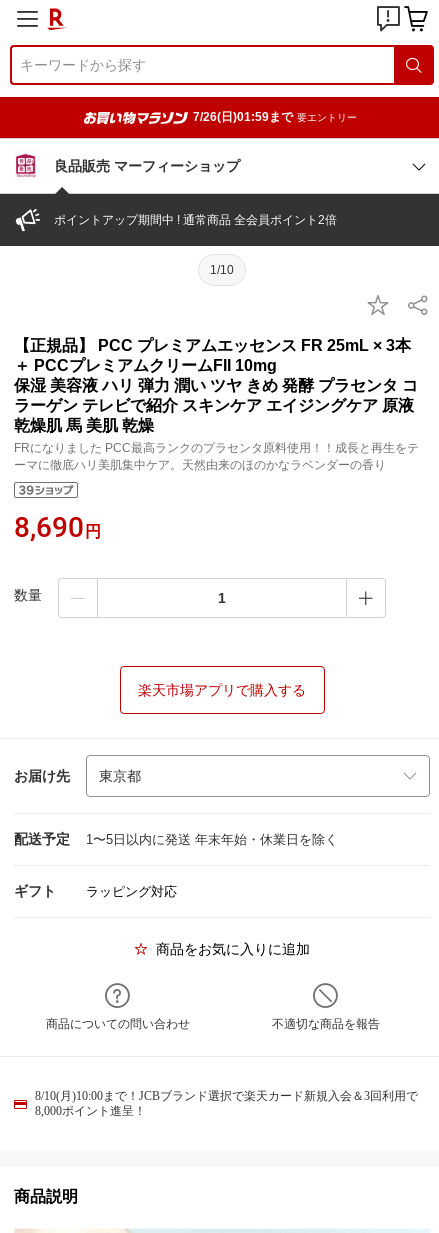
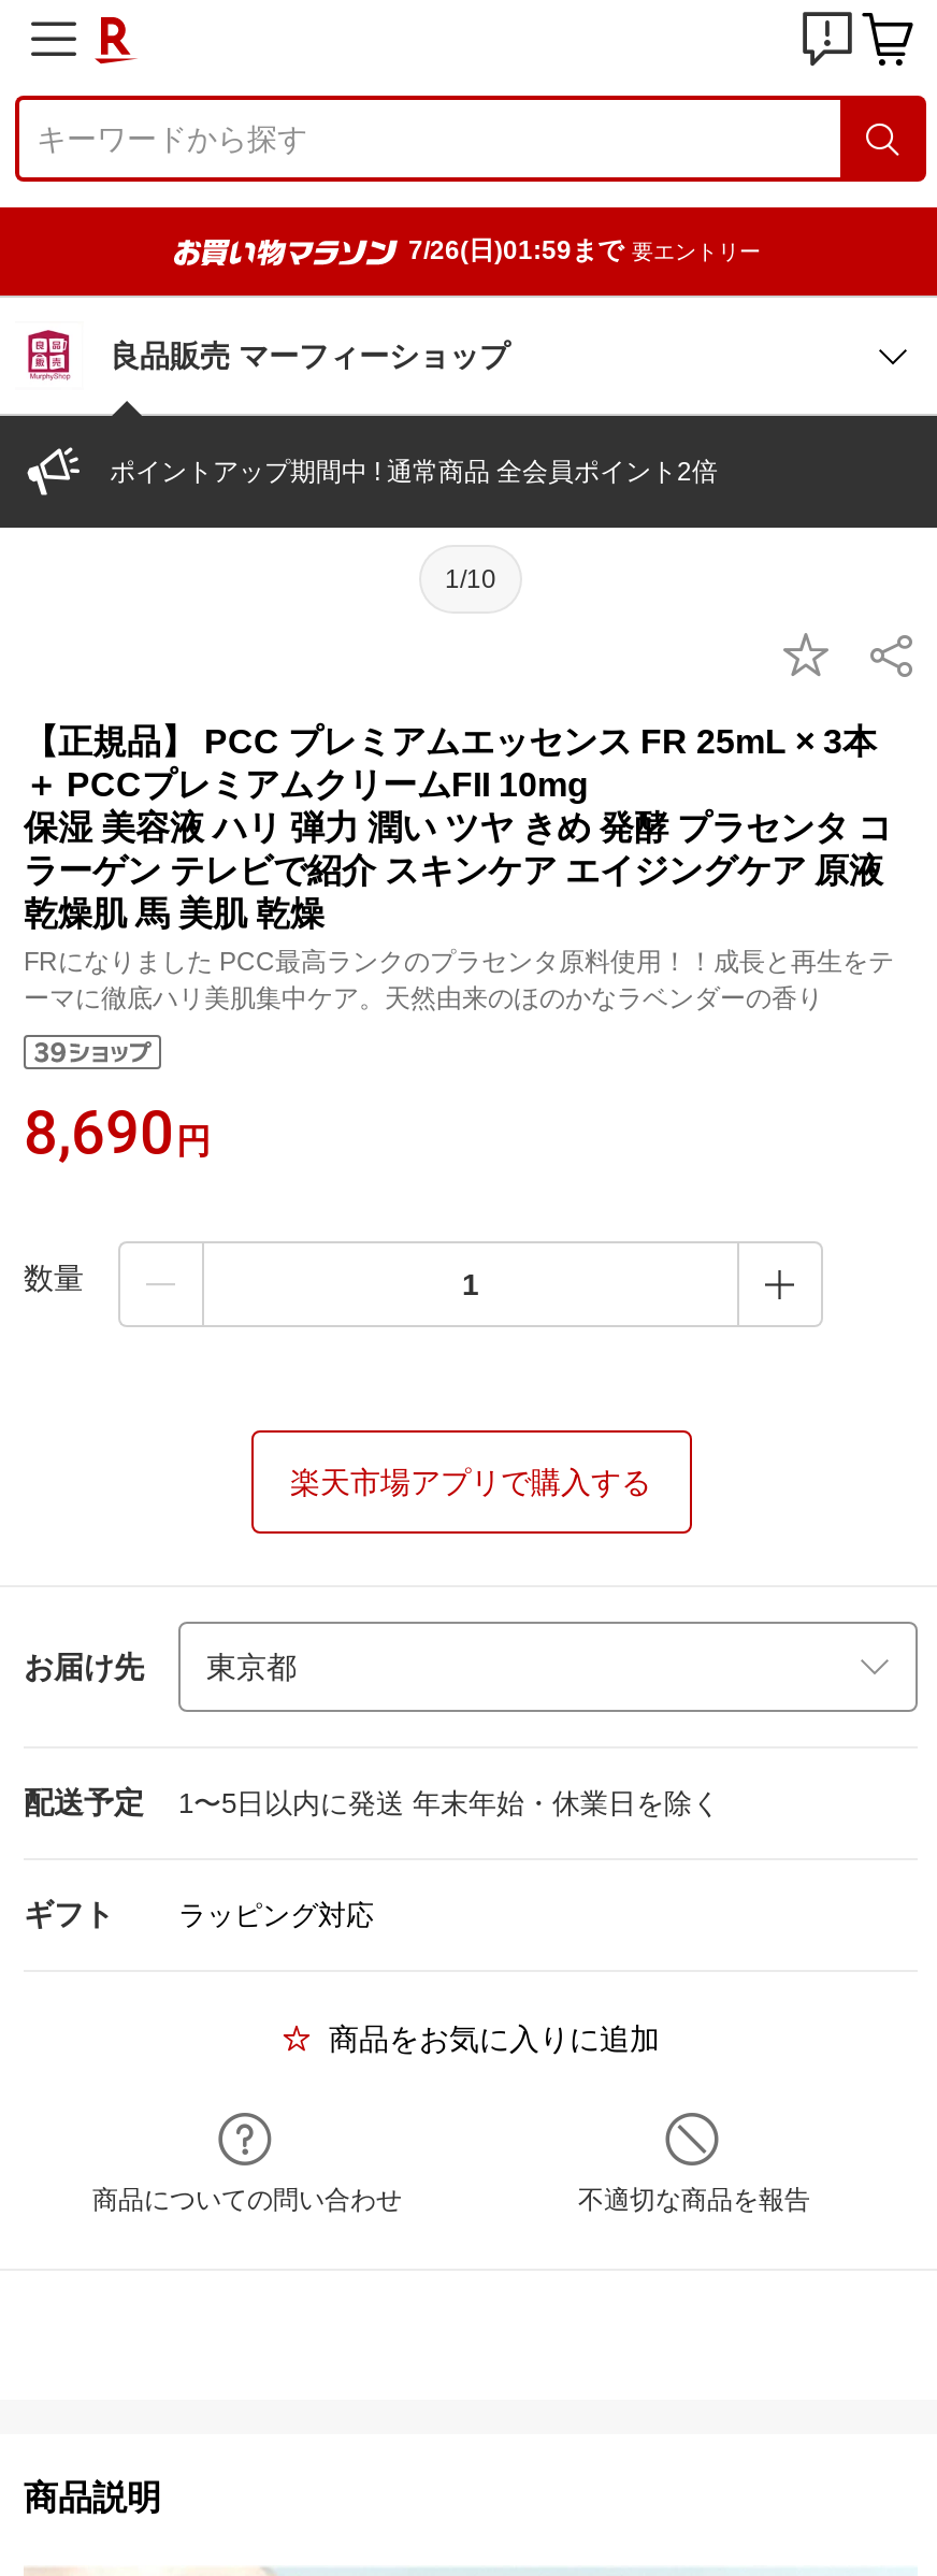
[35,1089,418,1118] 8/10(月)10:00まで！JCBブランド選択で楽天カード新規入会＆3回利用で | 8,000ポイント進呈！ -> none

